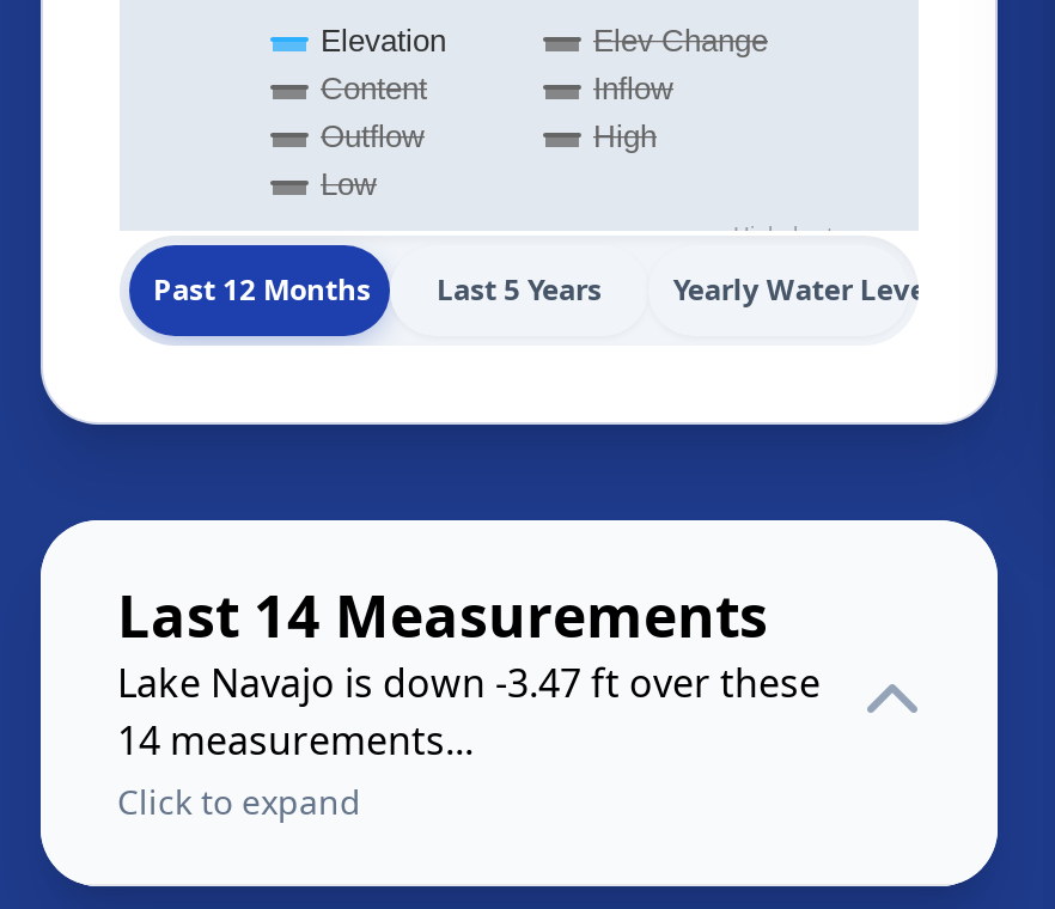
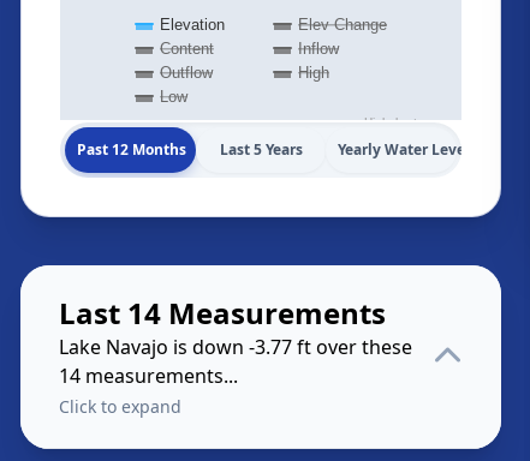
[117,657,821,709] Lake Navajo is down -3.47 ft over these -> [59,334,412,360] Lake Navajo is down -3.77 ft over these

